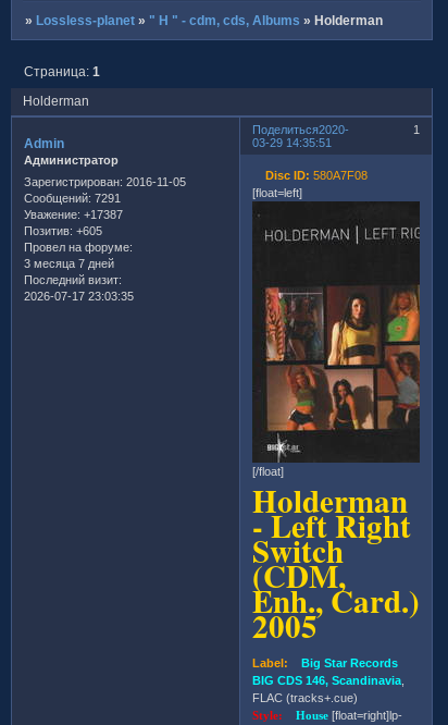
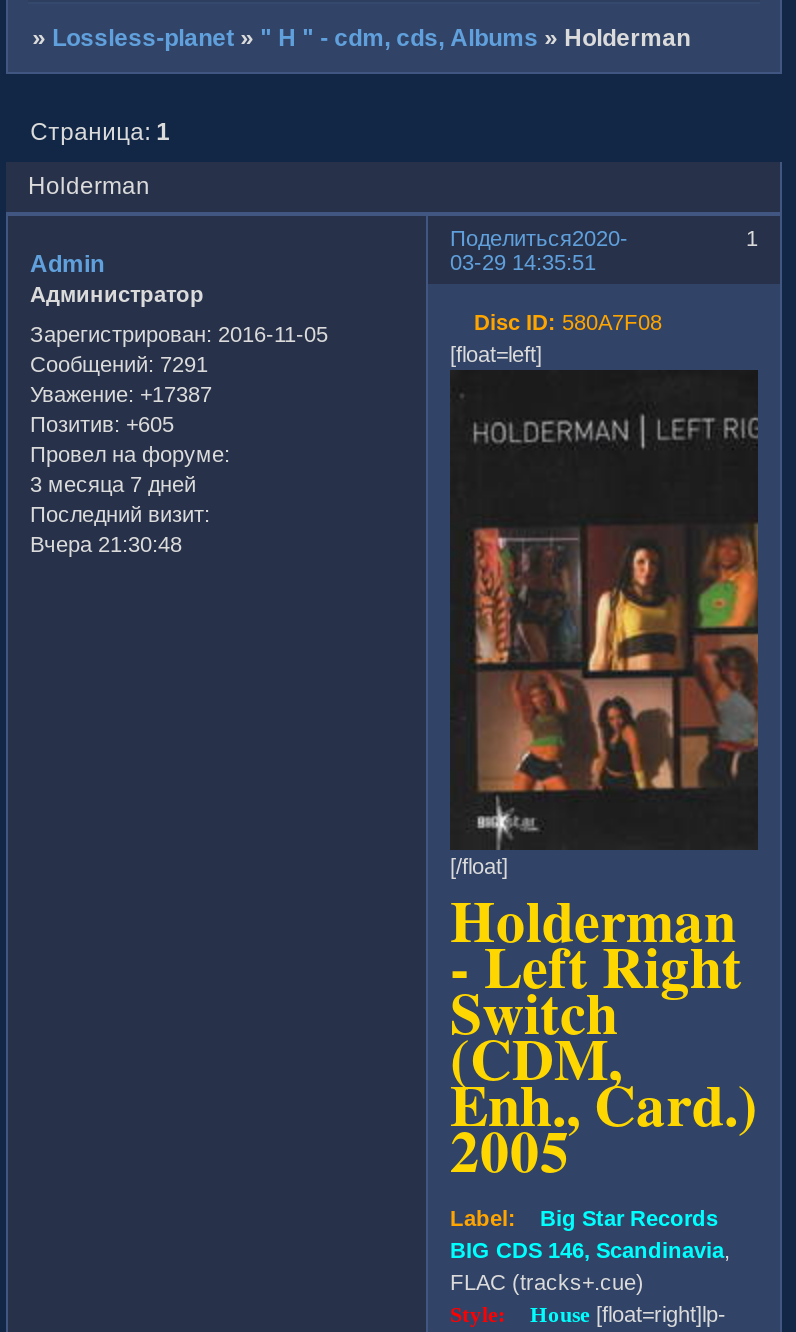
[24,289,134,302] 2026-07-17 23:03:35 -> [30,532,182,556] Вчера 21:30:48

